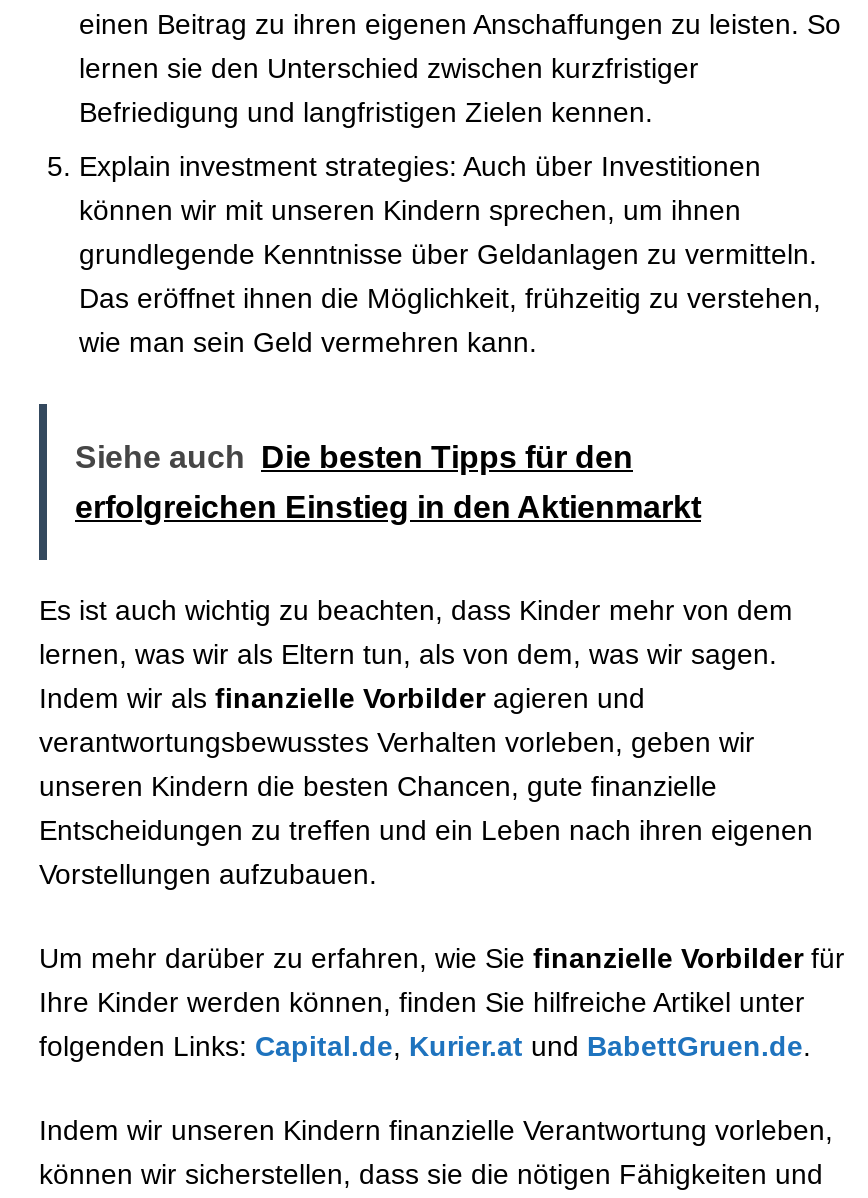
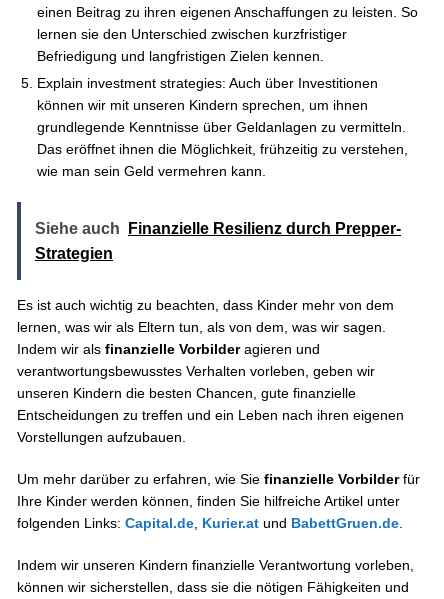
[75,440,633,474] Siehe auch Die besten Tipps für den -> [35,220,401,237] Siehe auch Finanzielle Resilienz durch Prepper-
[75,490,701,524] erfolgreichen Einstieg in den Aktienmarkt -> [35,245,113,262] Strategien

